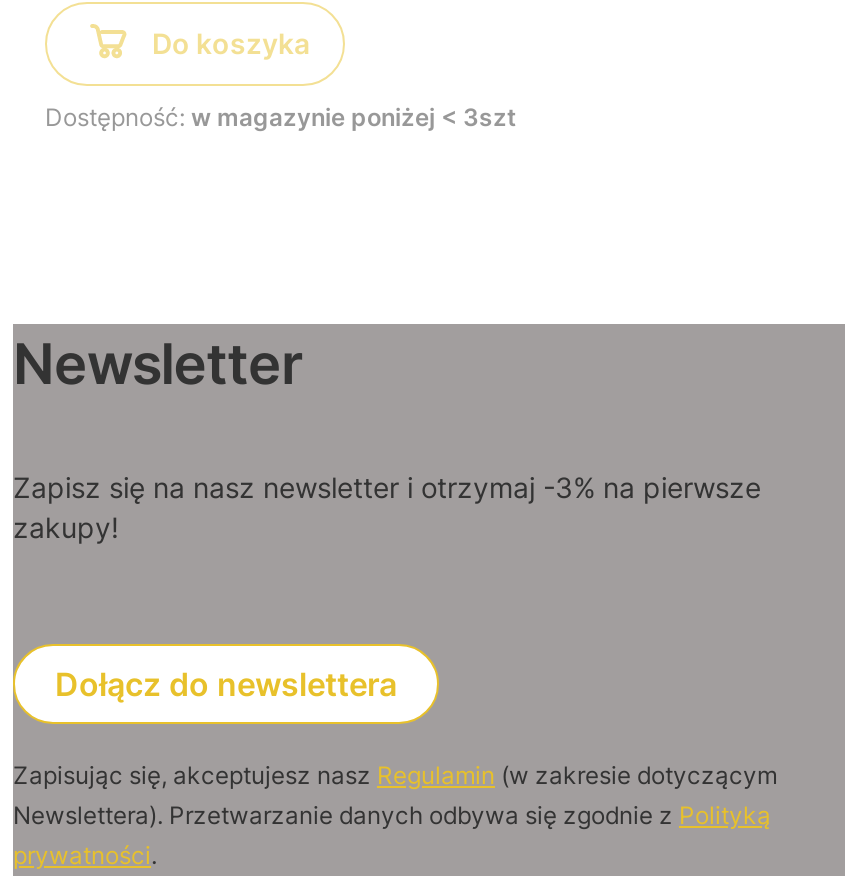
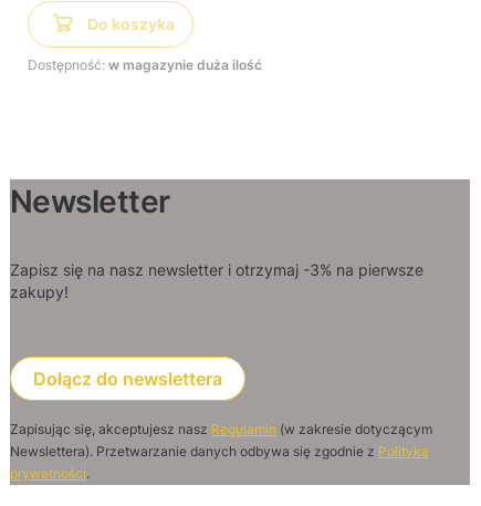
[45,102,517,132] Dostępność: w magazynie poniżej < 3szt -> [28,56,262,73] Dostępność: w magazynie duża ilość

